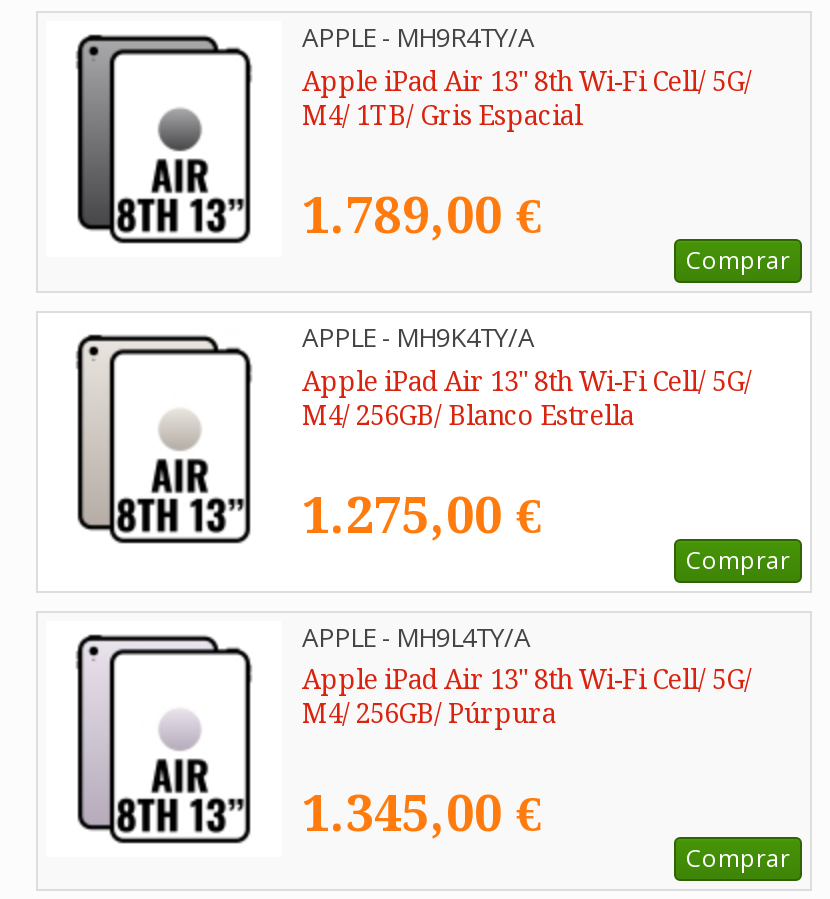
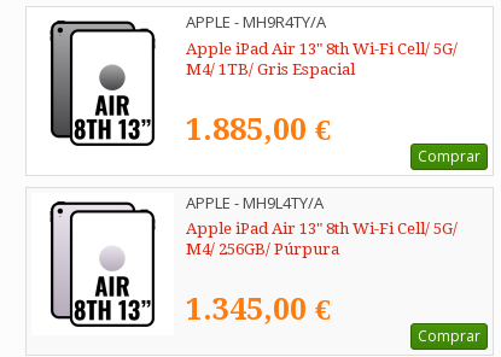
[302,186,790,543] 1.789,00 € | Comprar | APPLE - MH9K4TY/A | Apple iPad Air 13" 8th Wi-Fi Cell/ 5G/ | M4/ 256GB/ Blanco Estrella | 1.275,00 € -> [186,112,331,147] 1.885,00 €

